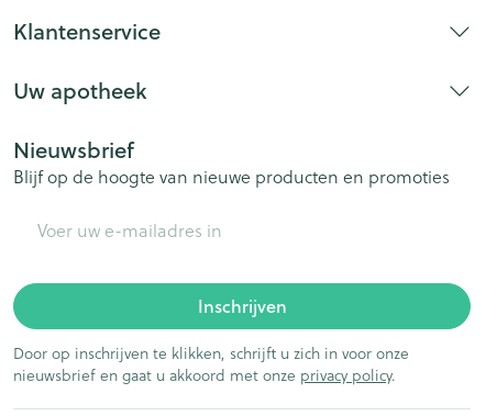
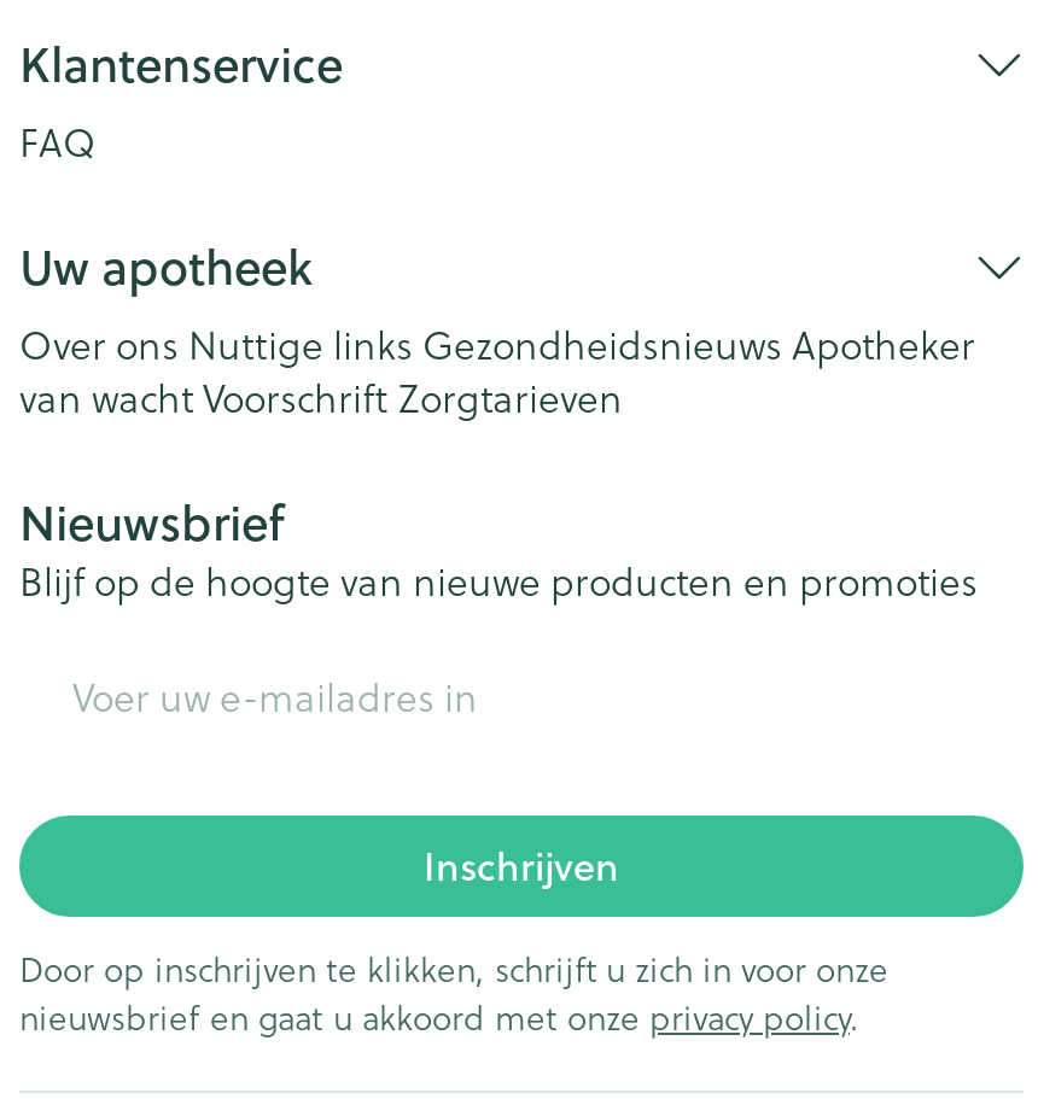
none -> [19,116,97,169] FAQ
none -> [19,318,975,425] Over ons Nuttige links Gezondheidsnieuws Apotheker | van wacht Voorschrift Zorgtarieven

